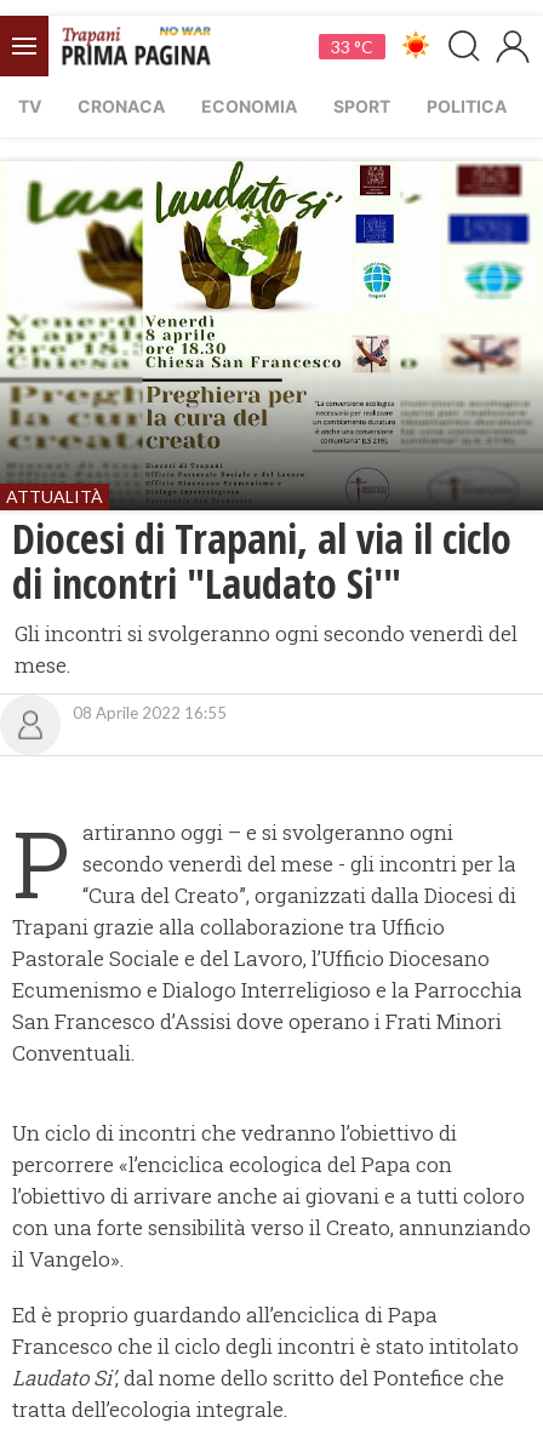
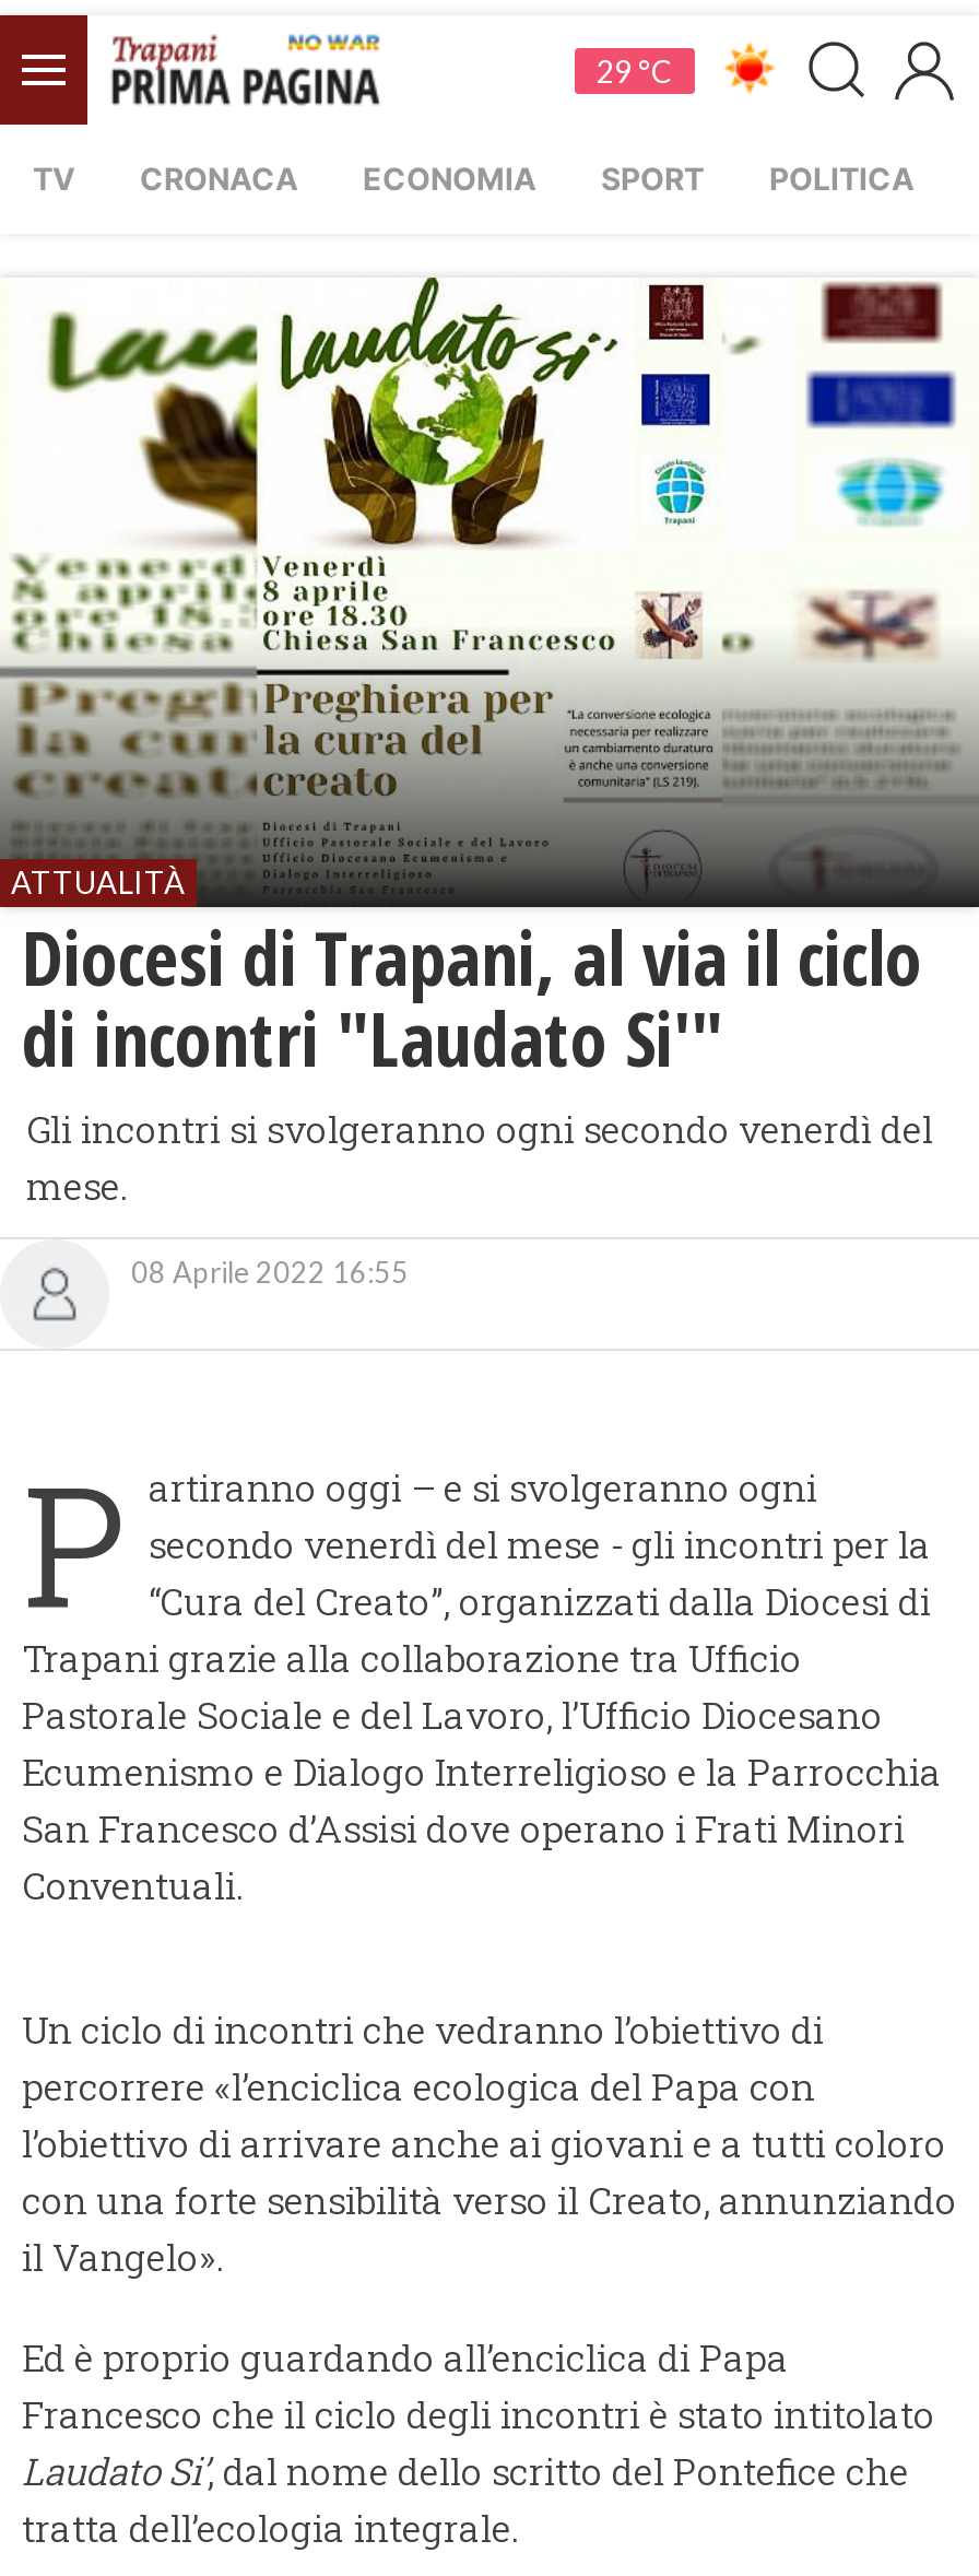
[331,36,373,56] 33 °C -> [597,51,673,89] 29 °C

